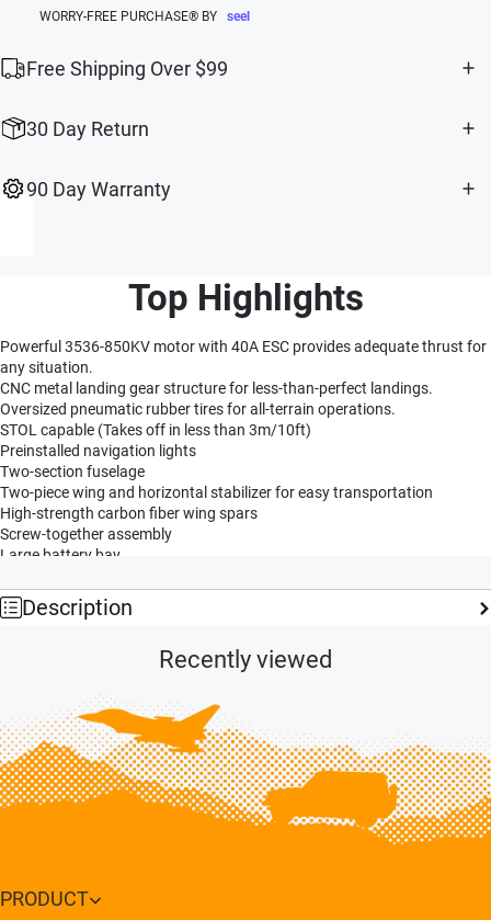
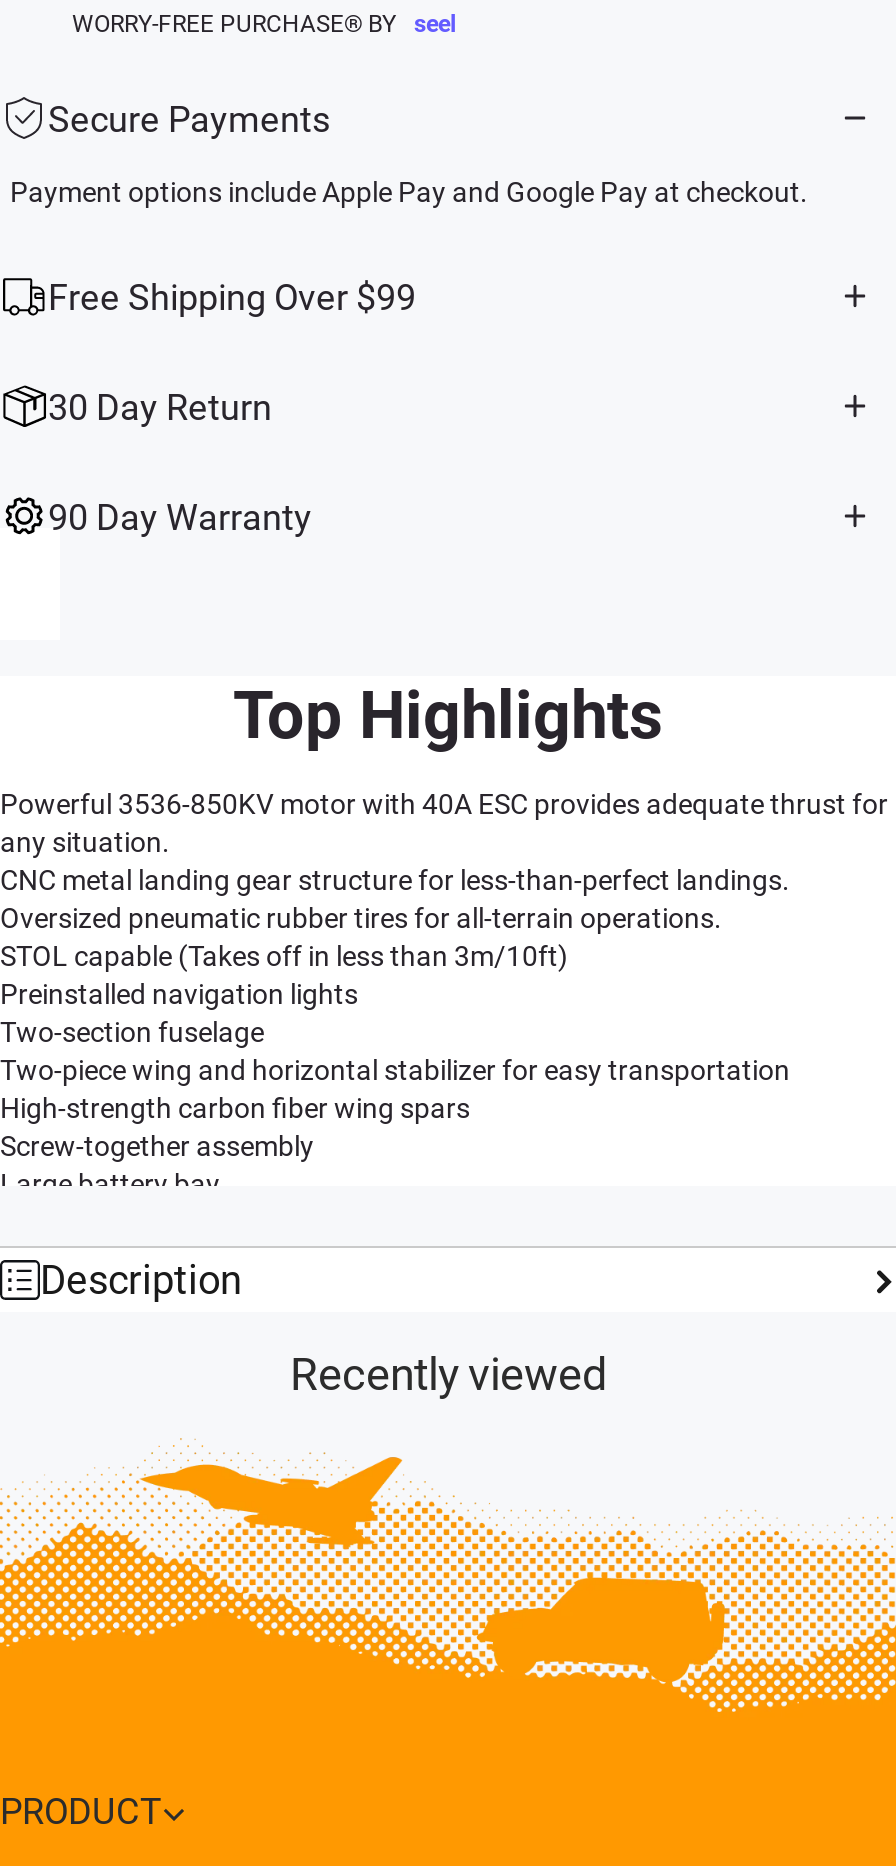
none -> [10,97,808,207] Secure Payments | Payment options include Apple Pay and Google Pay at checkout.

